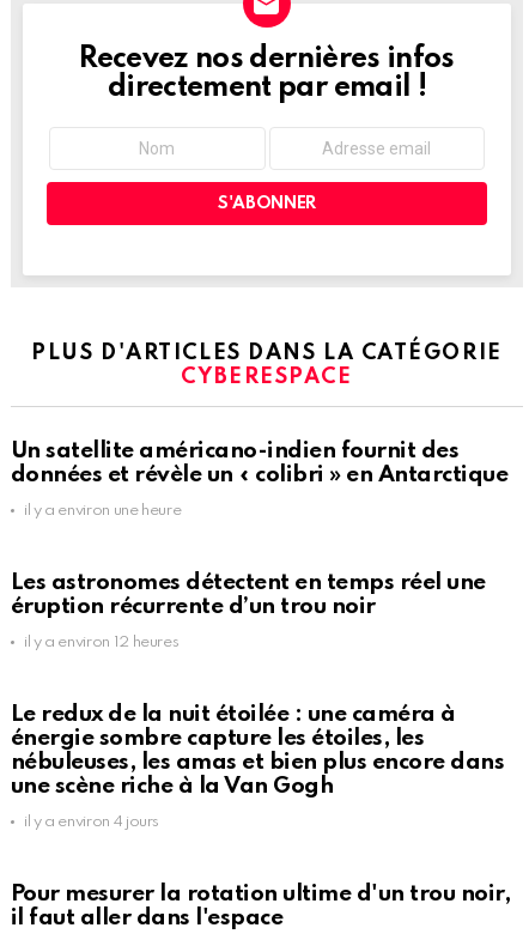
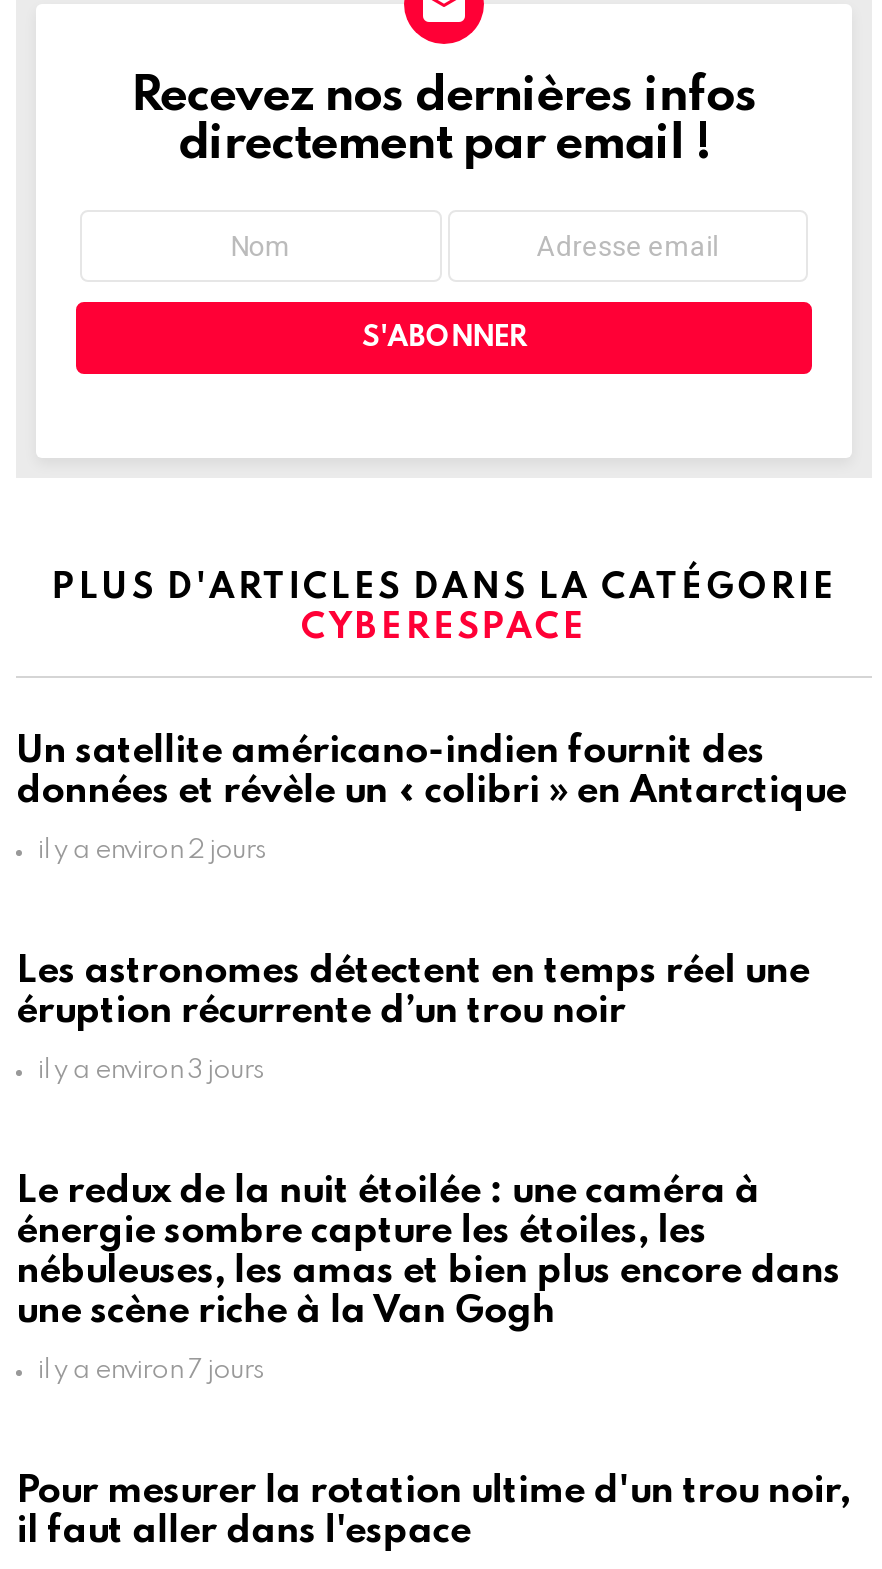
[24,502,181,518] il y a environ une heure -> [38,839,266,865] il y a environ 2 jours
[24,634,179,650] il y a environ 12 heures -> [38,1059,264,1085] il y a environ 3 jours
[24,814,159,829] il y a environ 4 jours -> [38,1359,264,1385] il y a environ 7 jours

